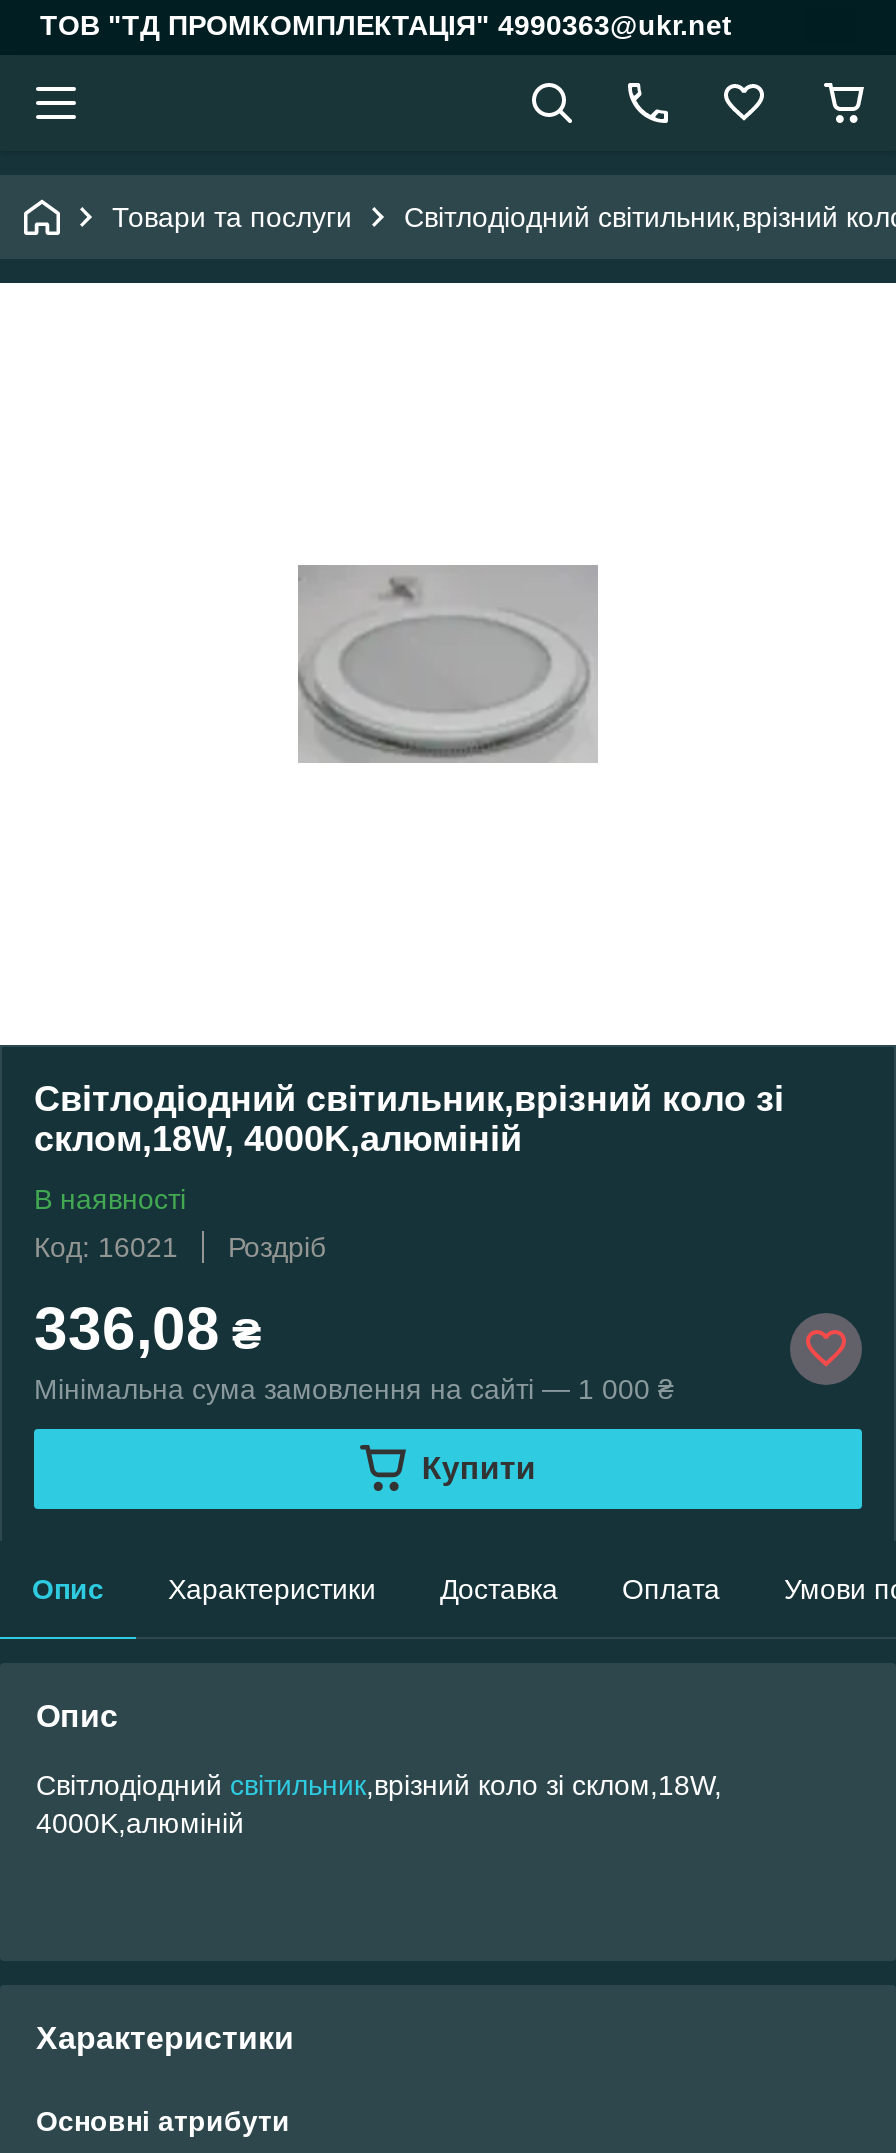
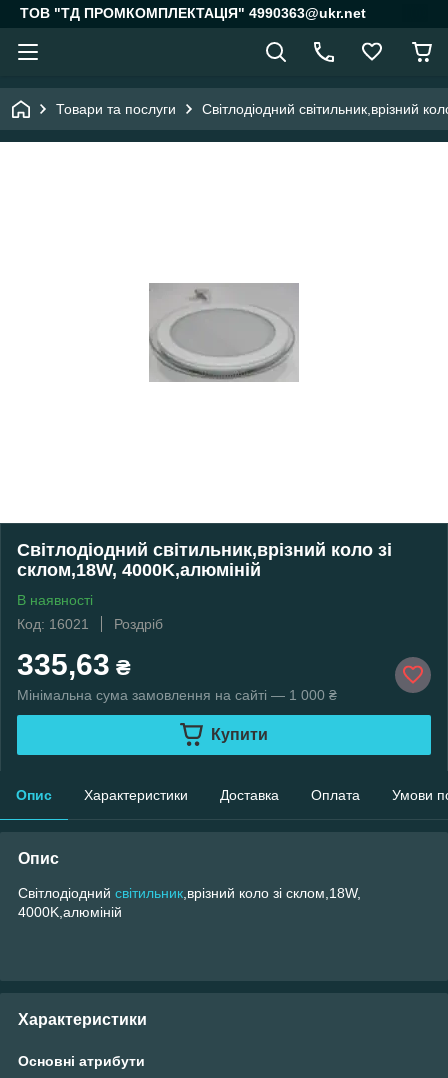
[34,1295,262,1361] 336,08 ₴ -> [17,648,131,681] 335,63 ₴

